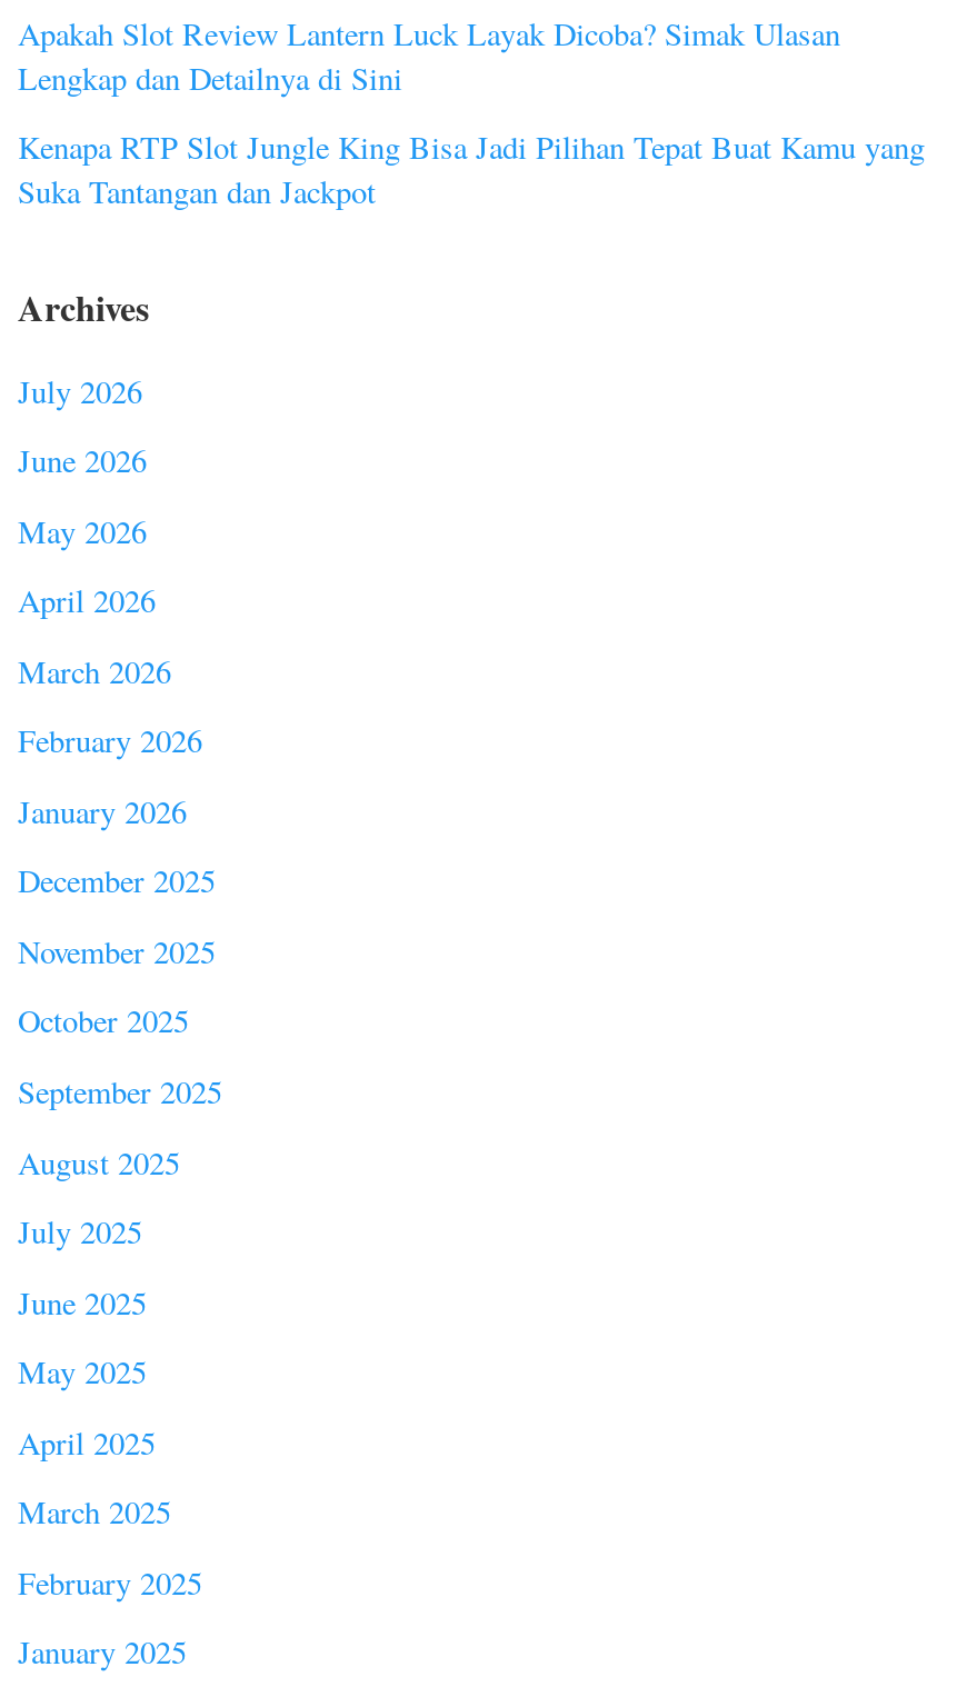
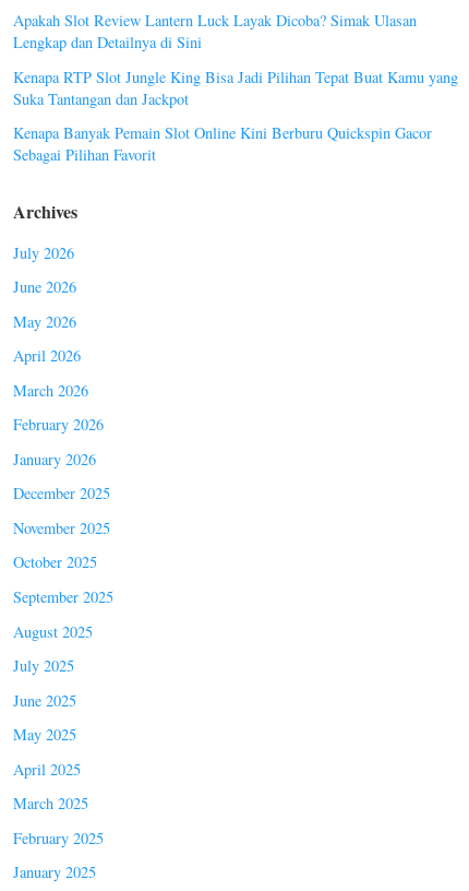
none -> [13,122,432,165] Kenapa Banyak Pemain Slot Online Kini Berburu Quickspin Gacor | Sebagai Pilihan Favorit

